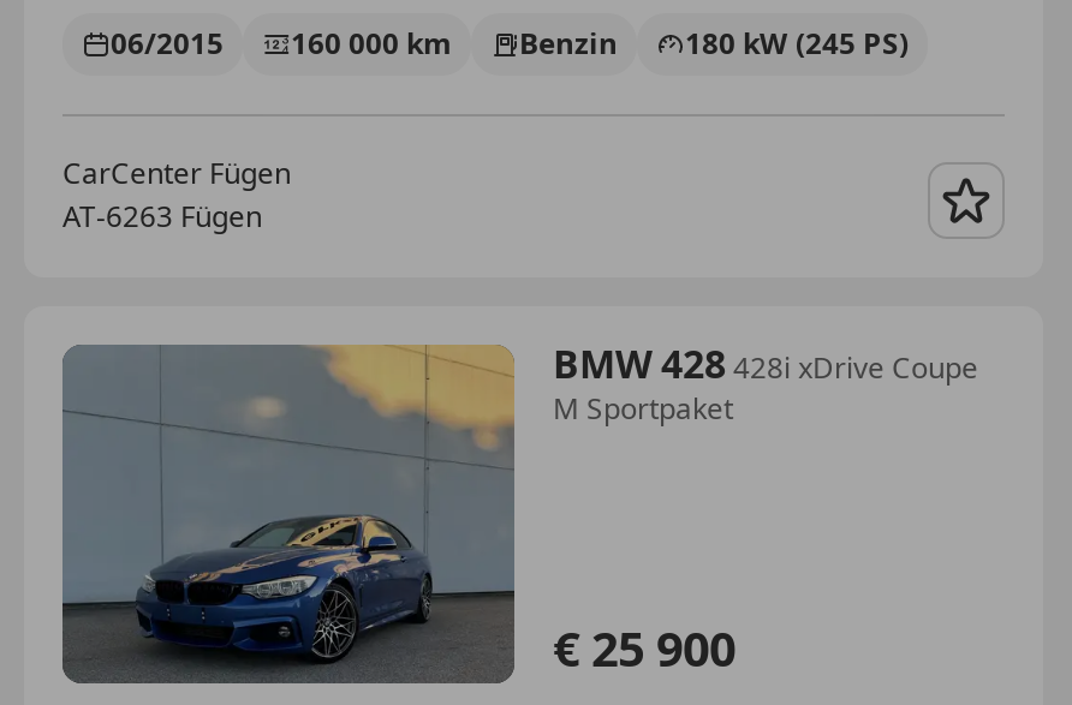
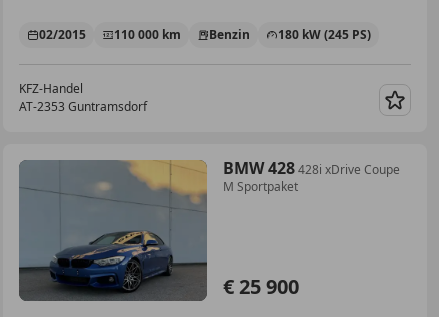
[111,23,224,64] 06/2015 -> [39,26,86,43] 02/2015
[291,23,452,64] 160 000 km -> [114,26,181,43] 110 000 km
[62,153,291,237] CarCenter Fügen | AT-6263 Fügen -> [19,80,147,115] KFZ-Handel | AT-2353 Guntramsdorf

